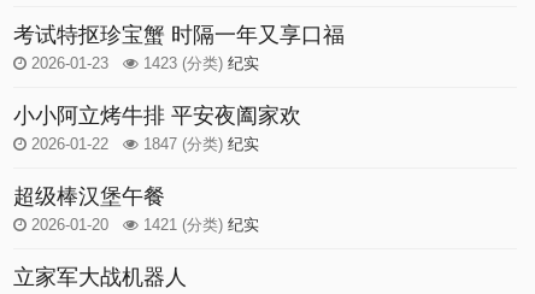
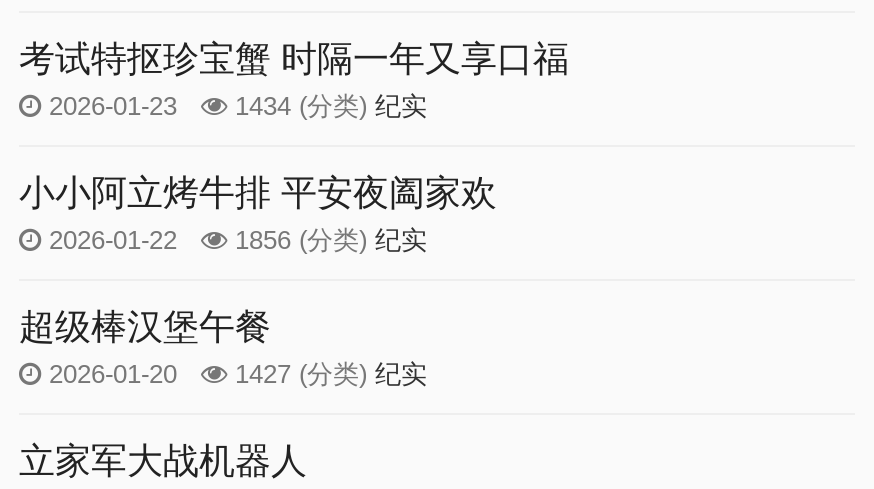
[27,54,259,72] 2026-01-23 1423 (分类)纪实 -> [41,91,427,121] 2026-01-23 1434 (分类)纪实
[27,135,259,153] 2026-01-22 1847 (分类)纪实 -> [41,225,427,255] 2026-01-22 1856 (分类)纪实
[27,216,259,234] 2026-01-20 1421 (分类)纪实 -> [41,359,427,389] 2026-01-20 1427 (分类)纪实

